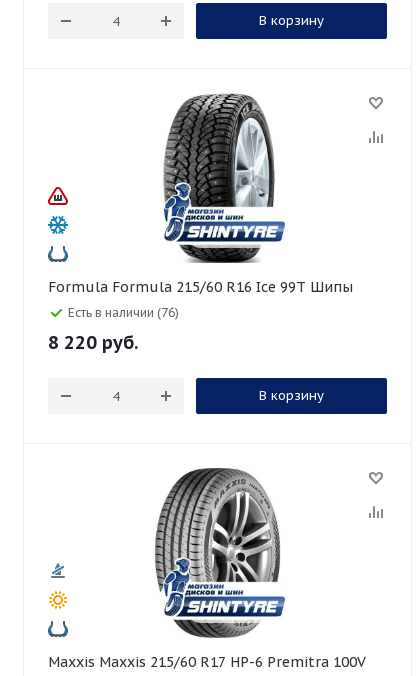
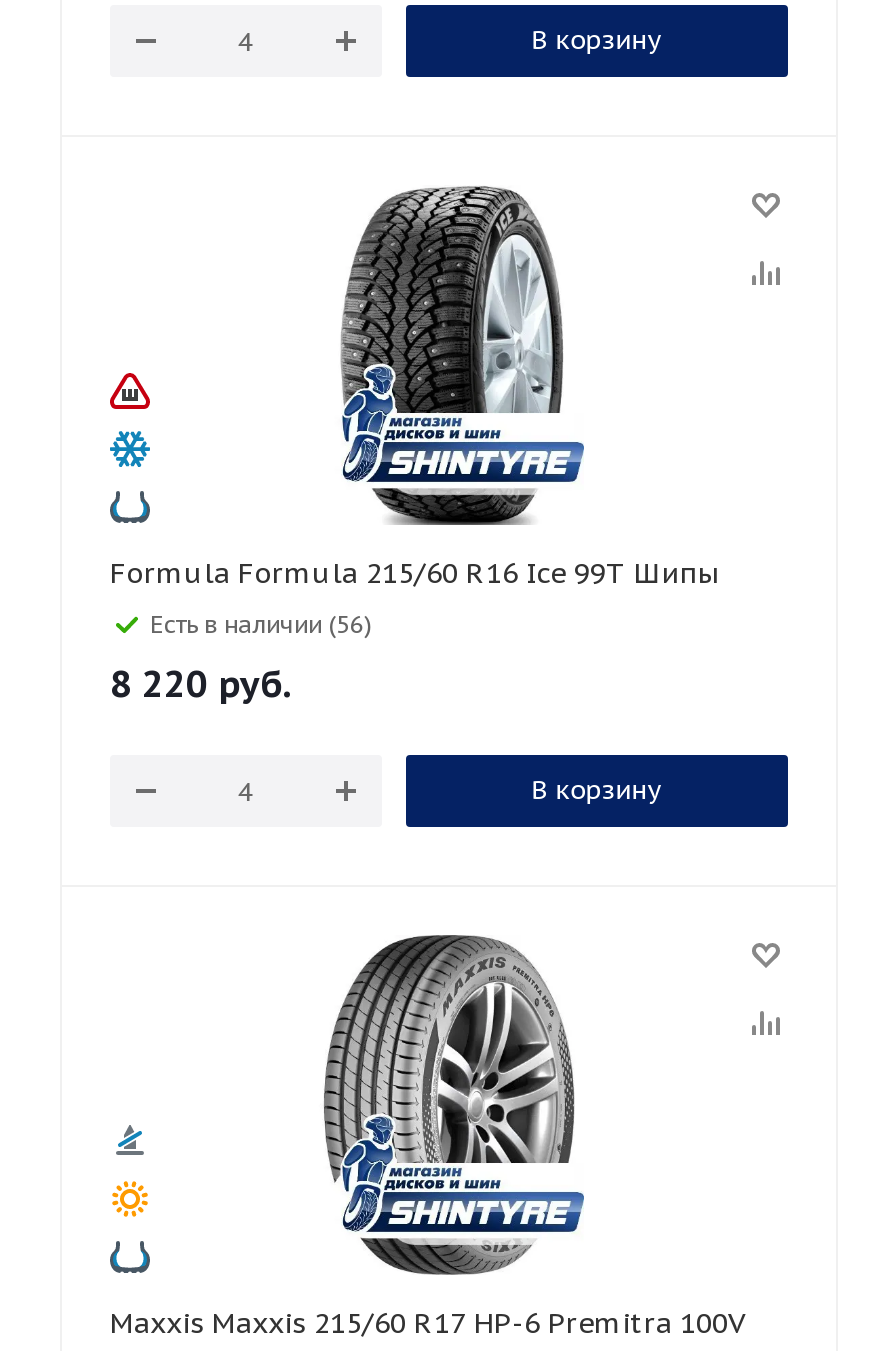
[68,305,179,320] Есть в наличии (76) -> [150,609,372,639] Есть в наличии (56)

